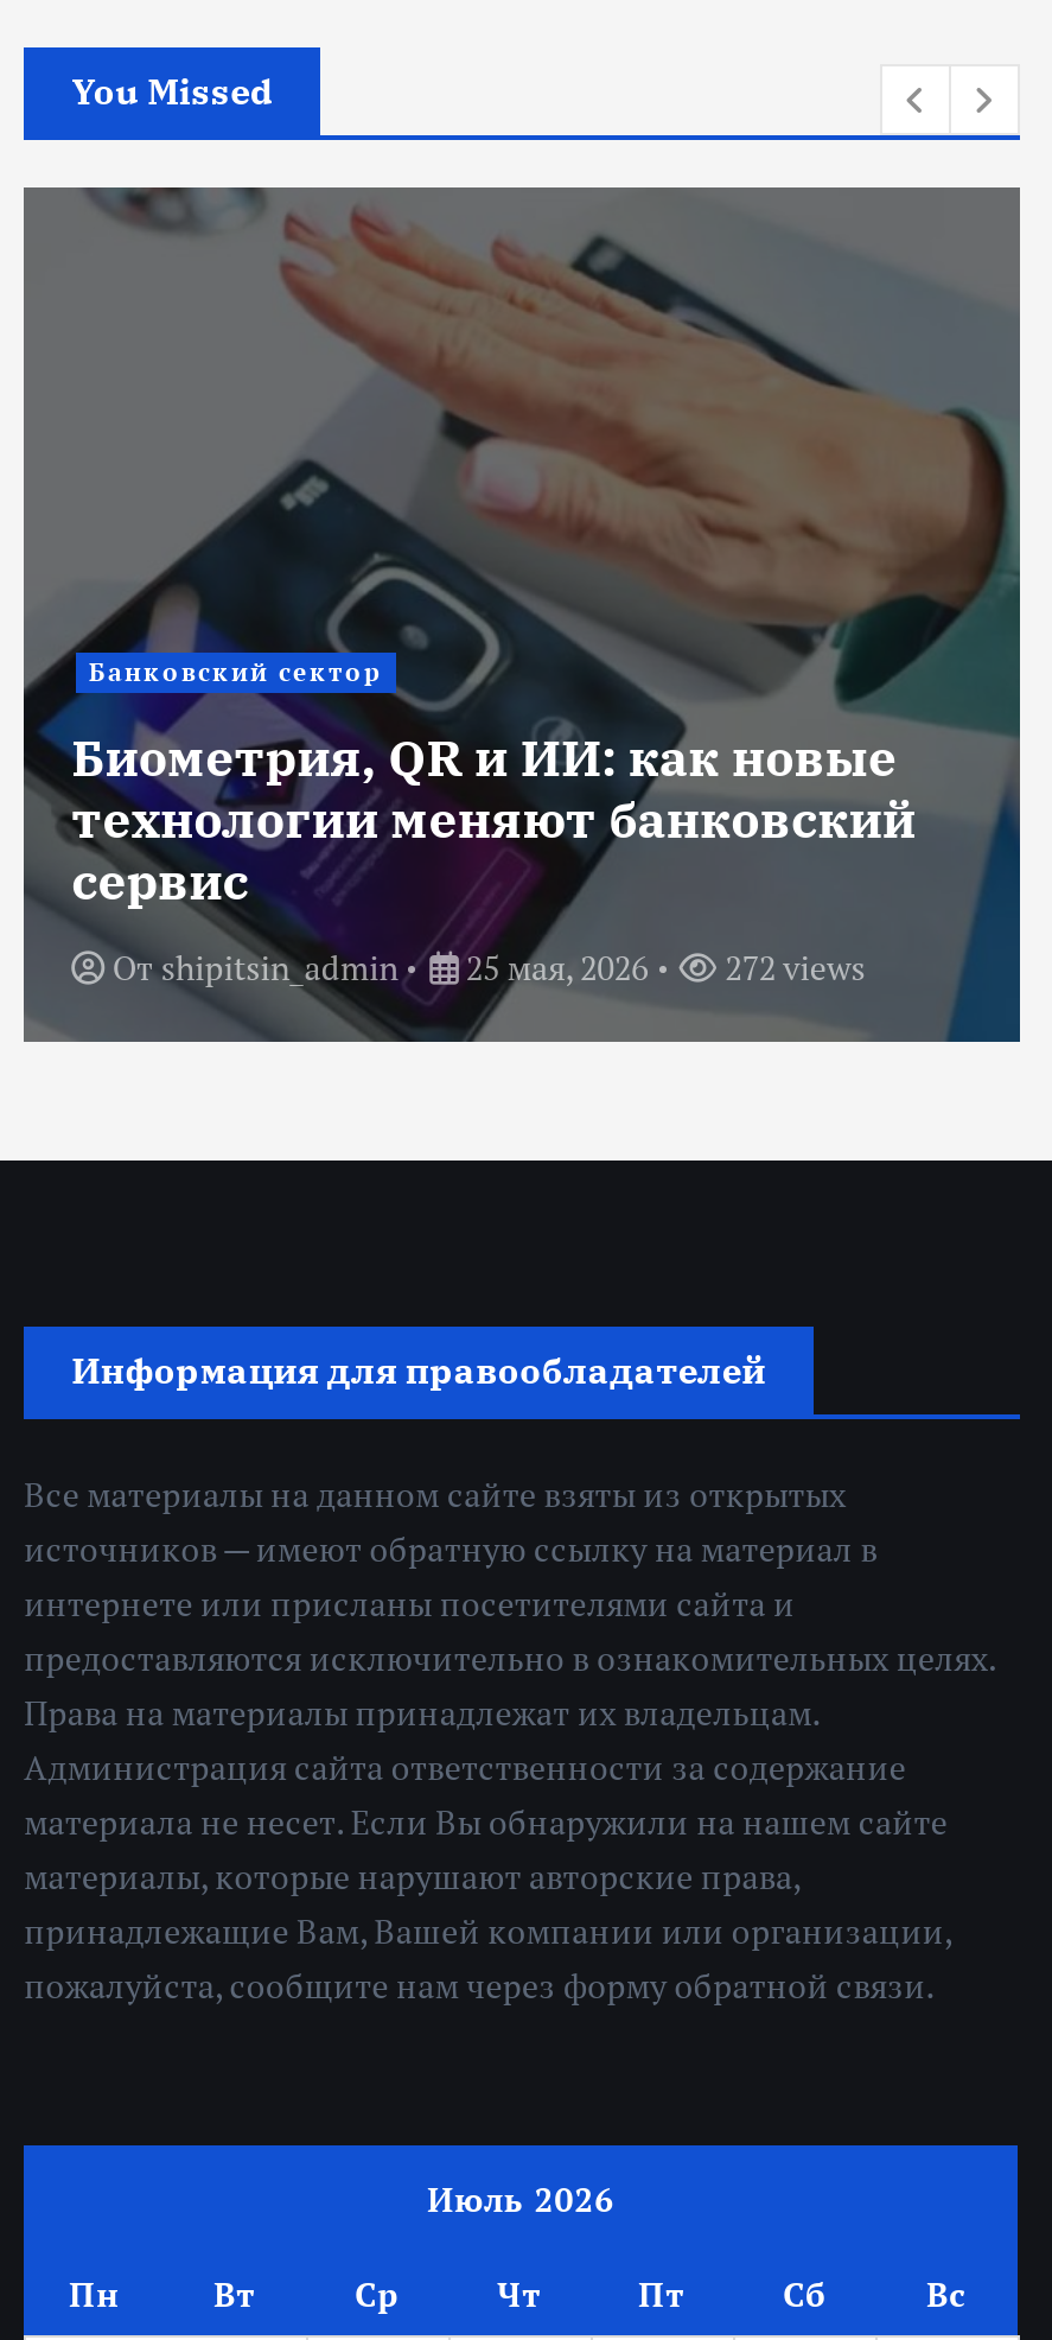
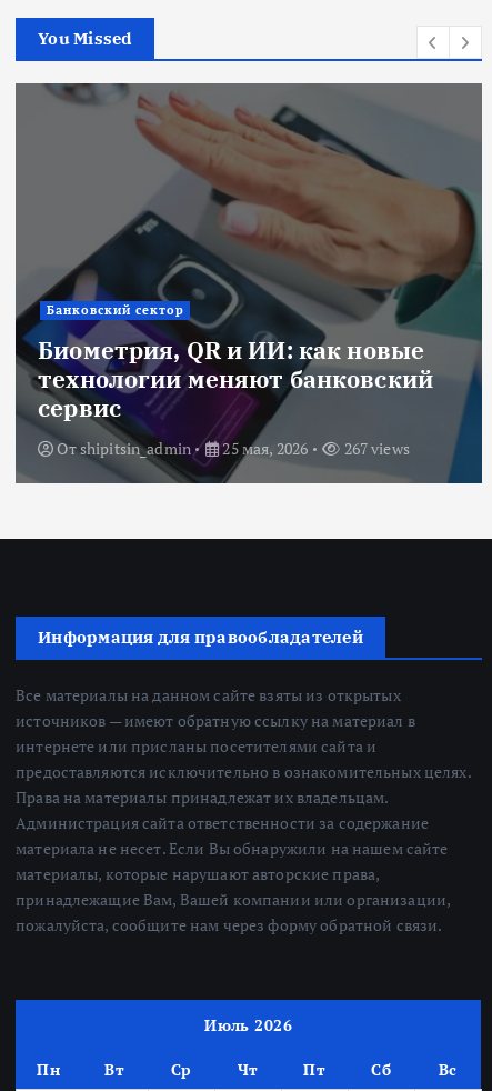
[717,945,866,990] 272 views -> [340,438,410,459] 267 views

